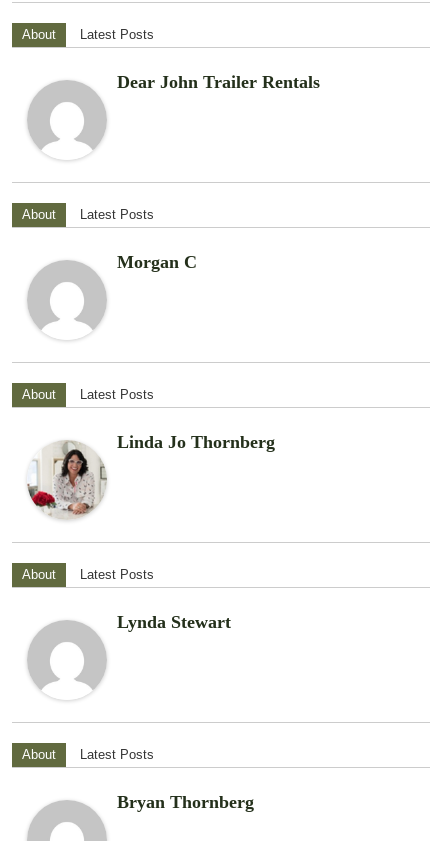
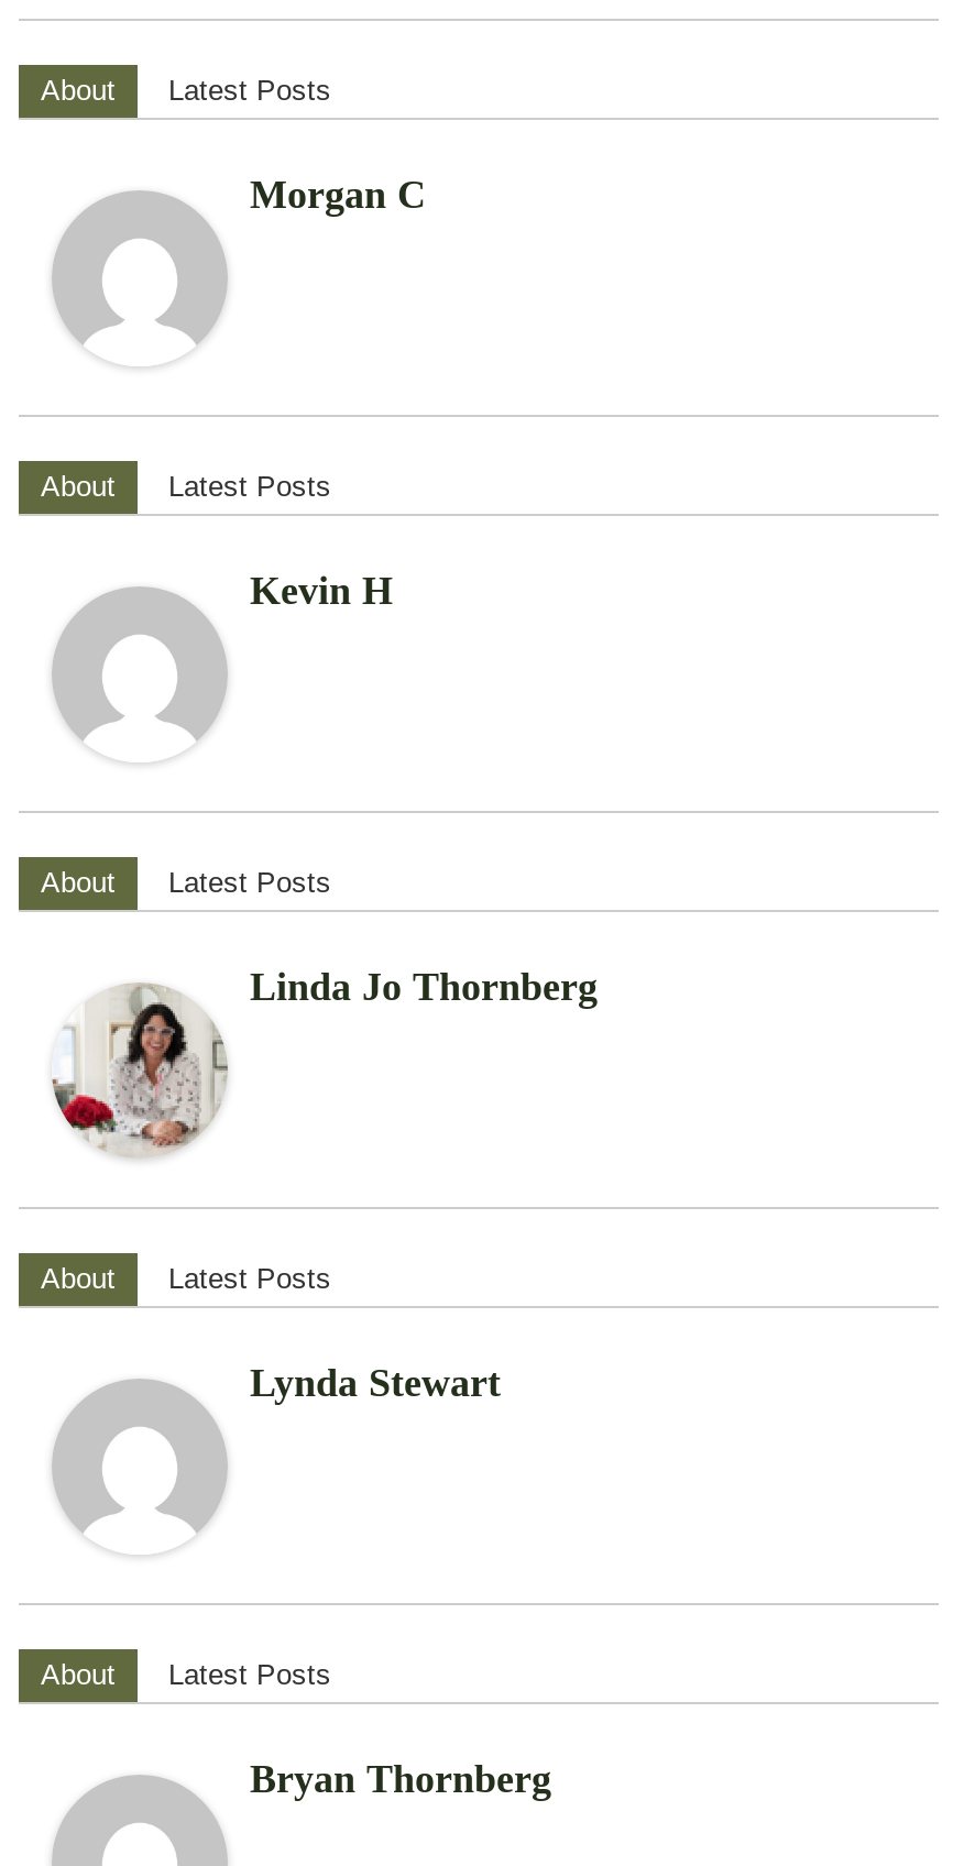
[117,72,320,92] Dear John Trailer Rentals -> none
none -> [250,569,393,613] Kevin H
moved [117,252,197,272] -> [250,173,426,217]: Morgan C

